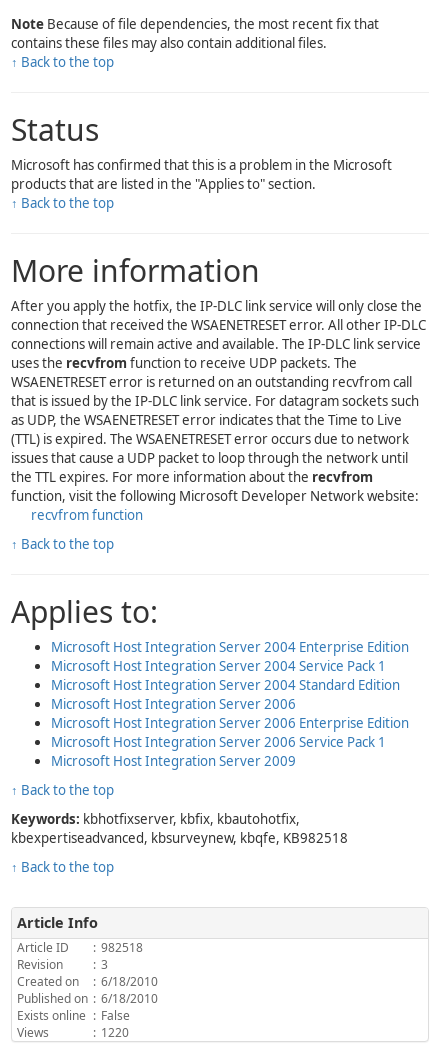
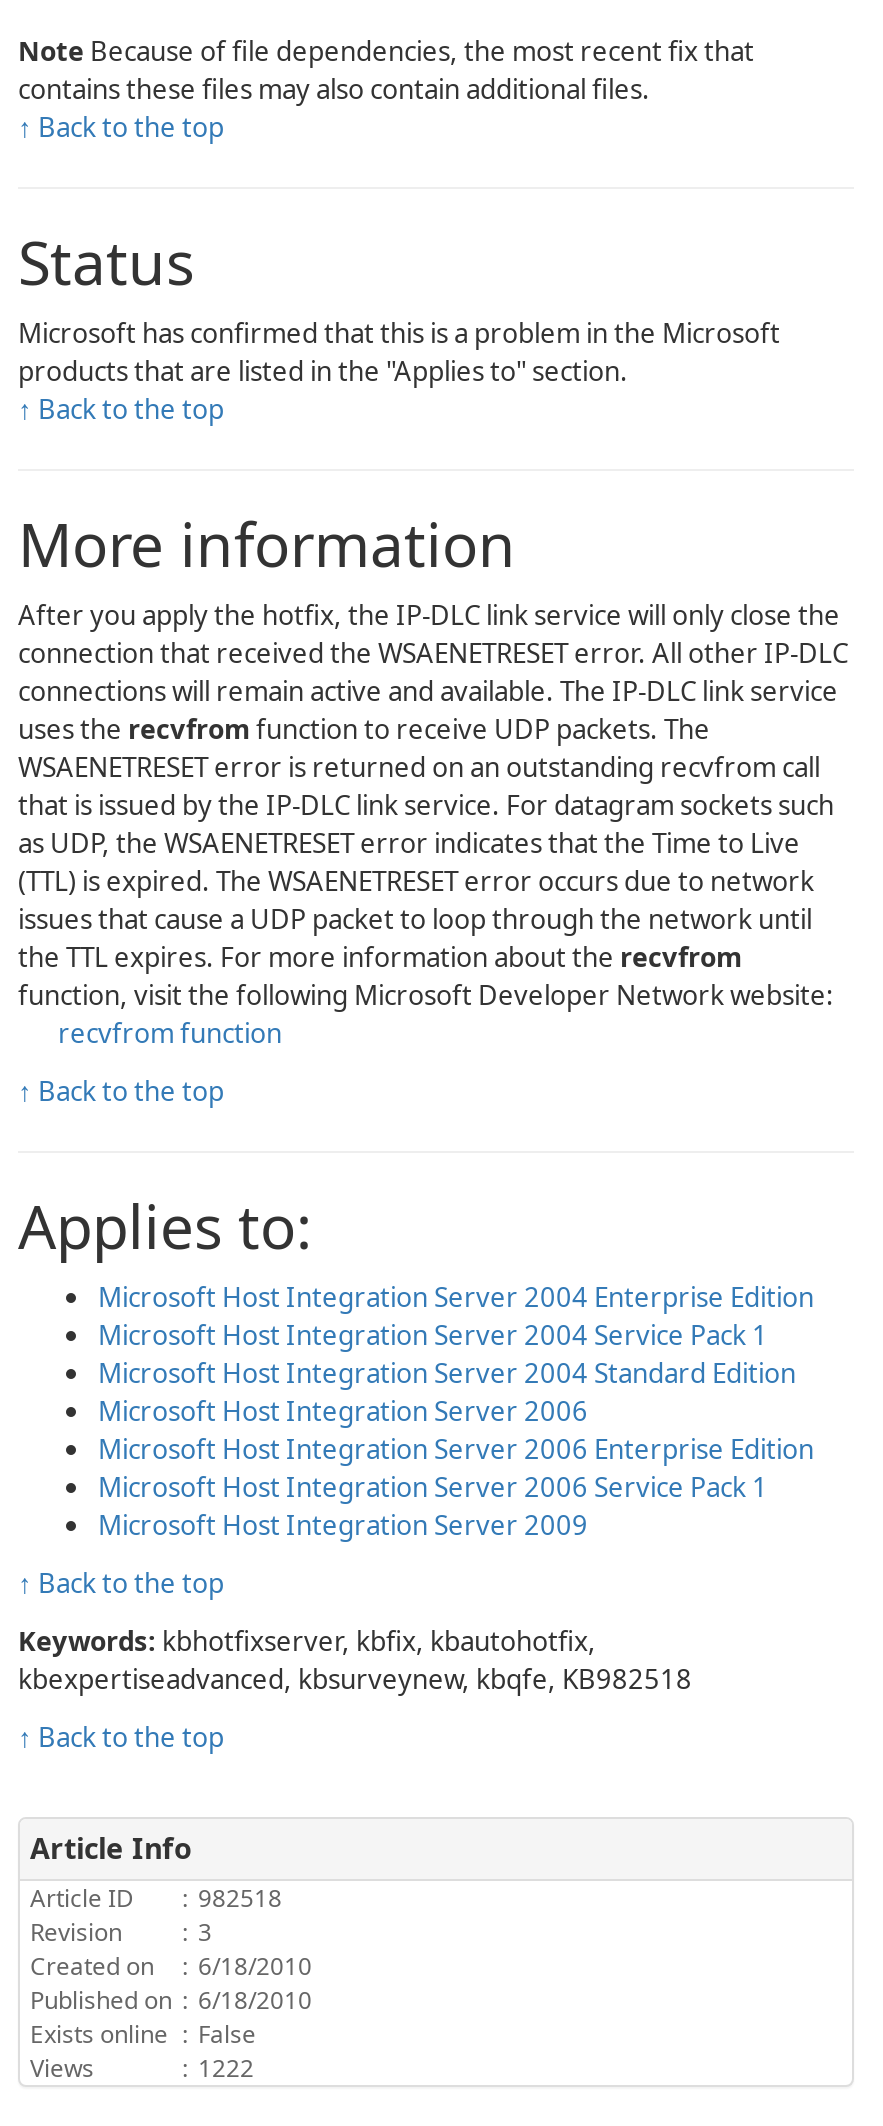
[93,1024,129,1041] : 1220 -> [182,2051,254,2085] : 1222

